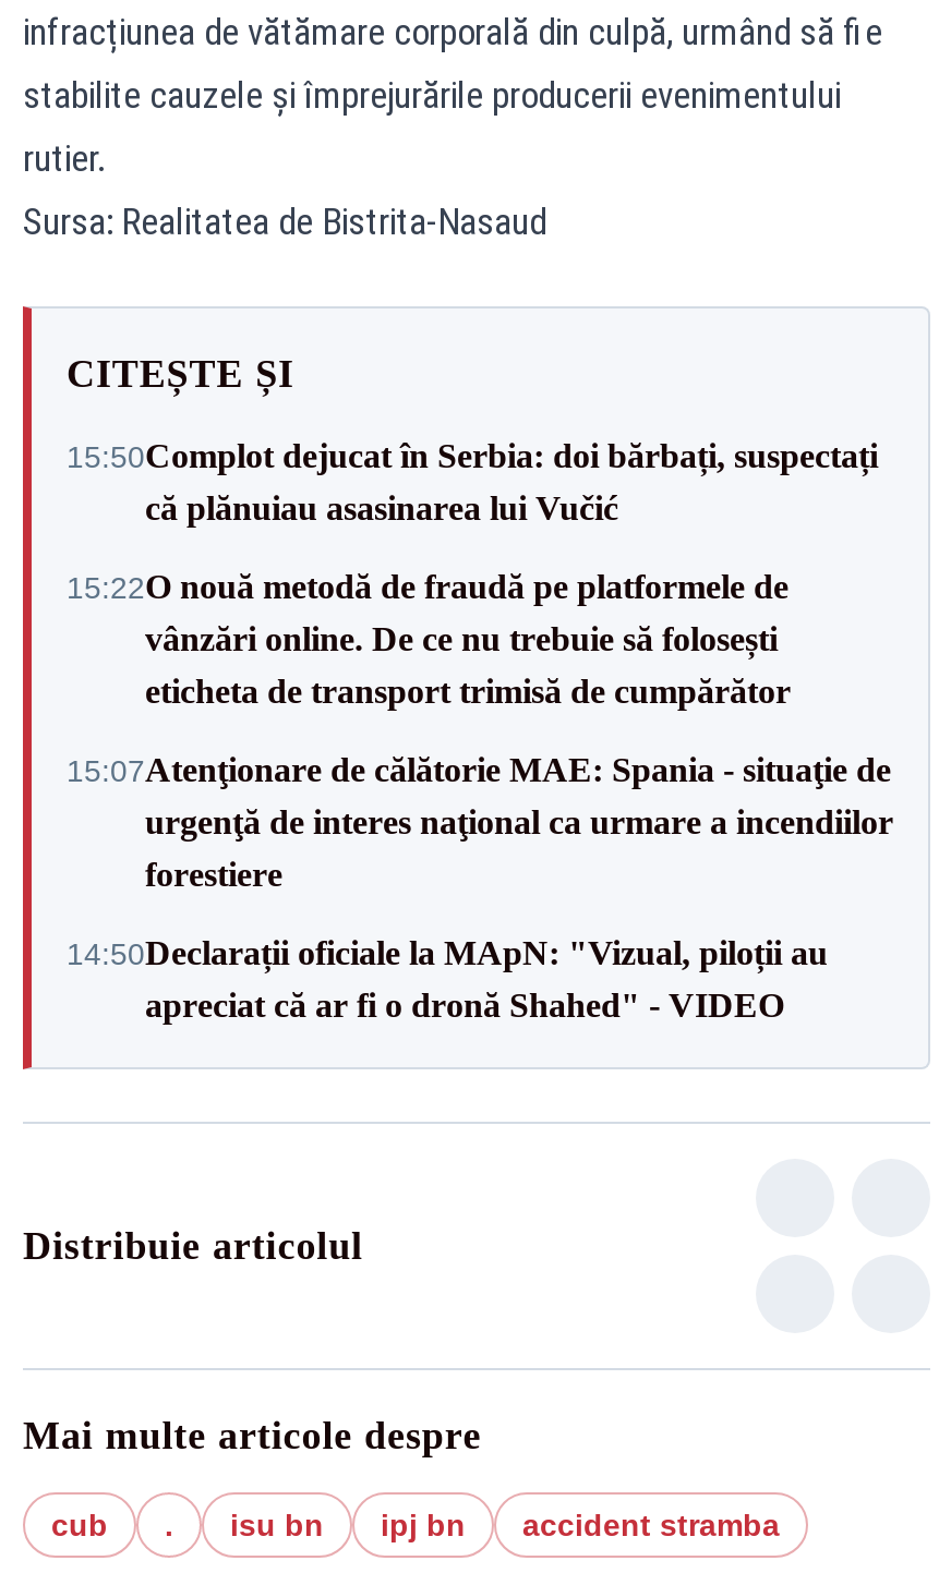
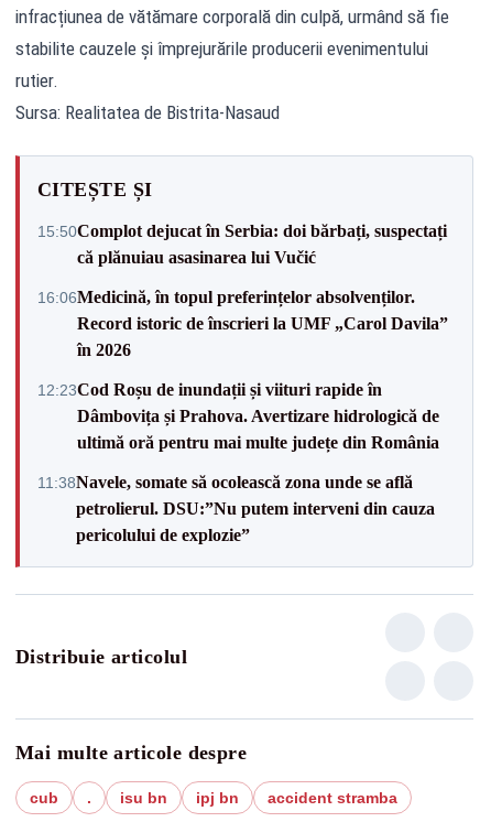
[67,568,791,710] 15:22O nouă metodă de fraudă pe platformele de | vânzări online. De ce nu trebuie să folosești | eticheta de transport trimisă de cumpărător -> [37,287,448,359] 16:06Medicină, în topul preferințelor absolvenților. | Record istoric de înscrieri la UMF „Carol Davila” | în 2026
[67,751,893,893] 15:07Atenţionare de călătorie MAE: Spania - situaţie de | urgenţă de interes naţional ca urmare a incendiilor | forestiere -> [37,380,439,451] 12:23Cod Roșu de inundații și viituri rapide în | Dâmbovița și Prahova. Avertizare hidrologică de | ultimă oră pentru mai multe județe din România
[67,934,828,1024] 14:50Declarații oficiale la MApN: "Vizual, piloții au | apreciat că ar fi o dronă Shahed" - VIDEO -> [37,472,435,544] 11:38Navele, somate să ocolească zona unde se află | petrolierul. DSU:”Nu putem interveni din cauza | pericolului de explozie”

